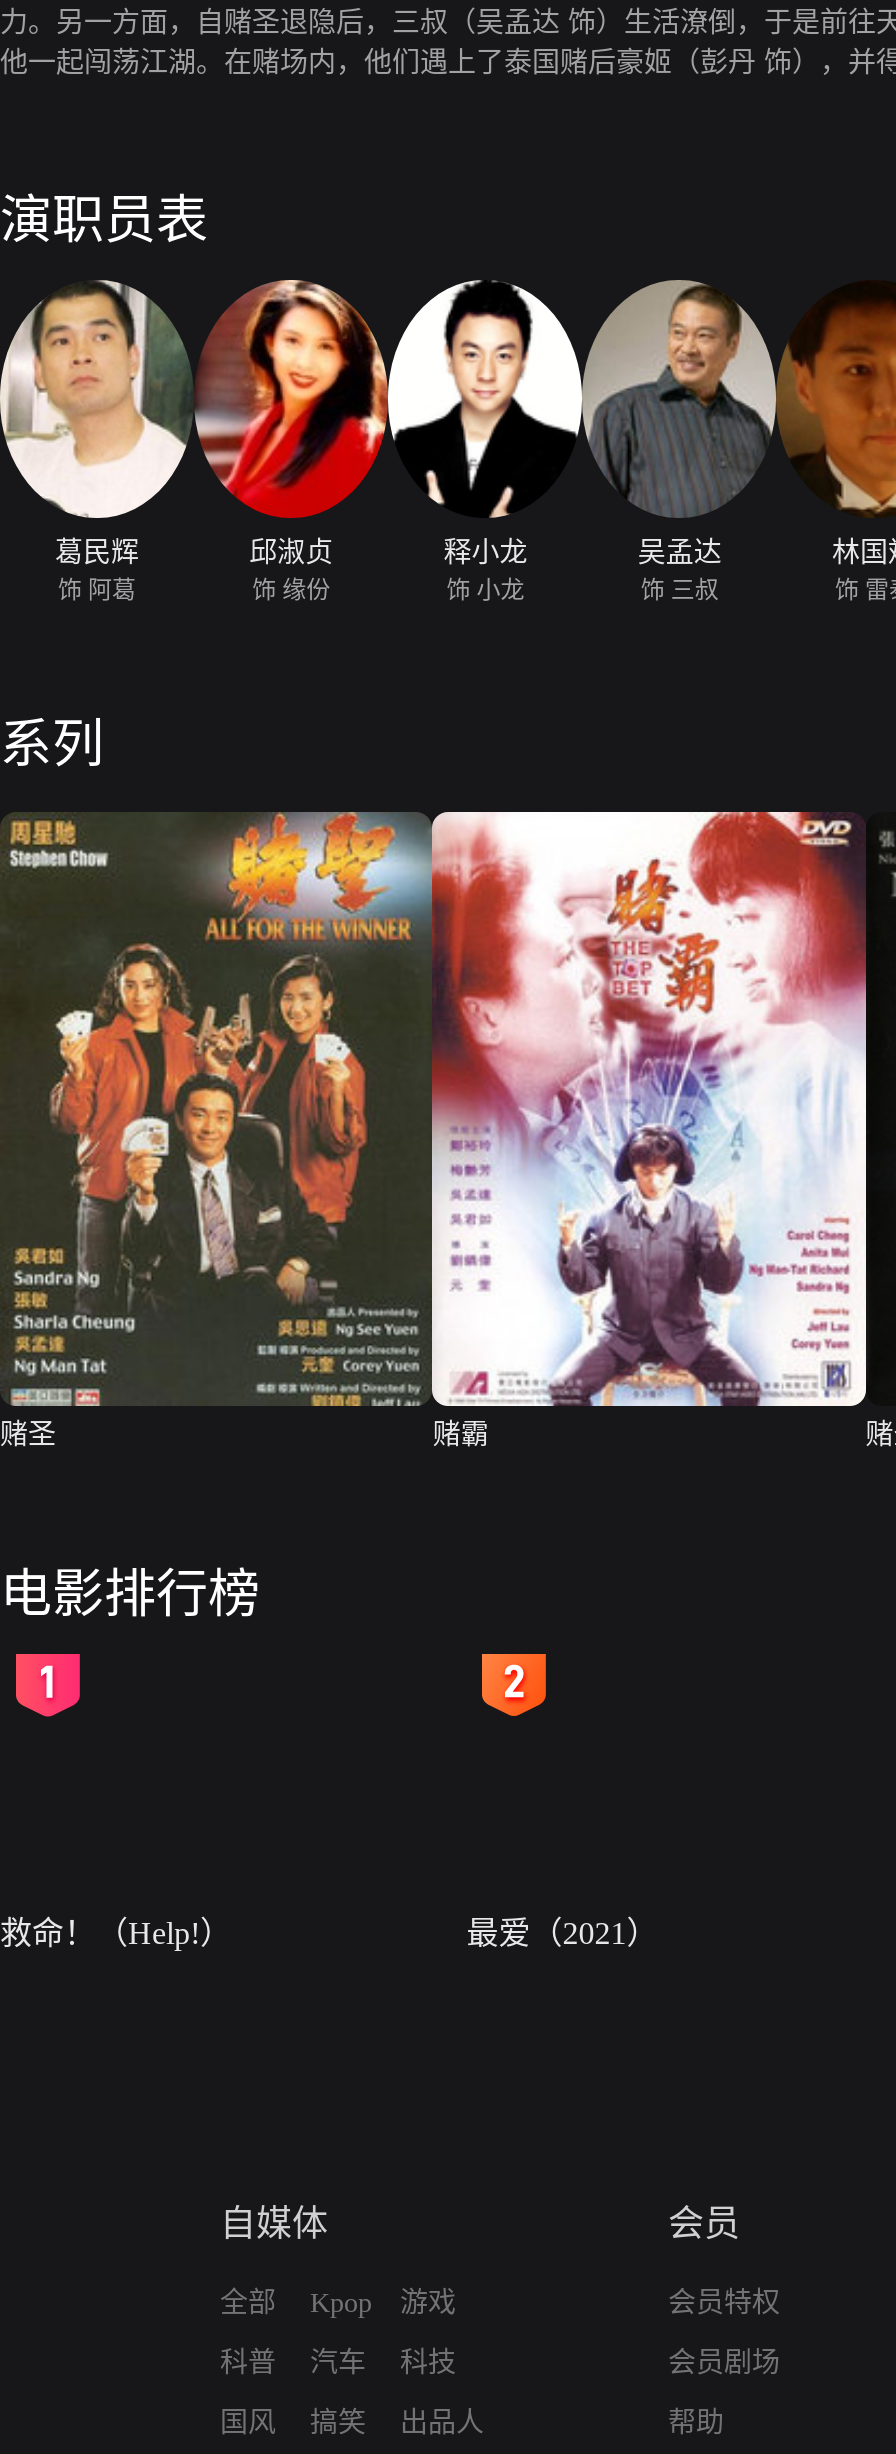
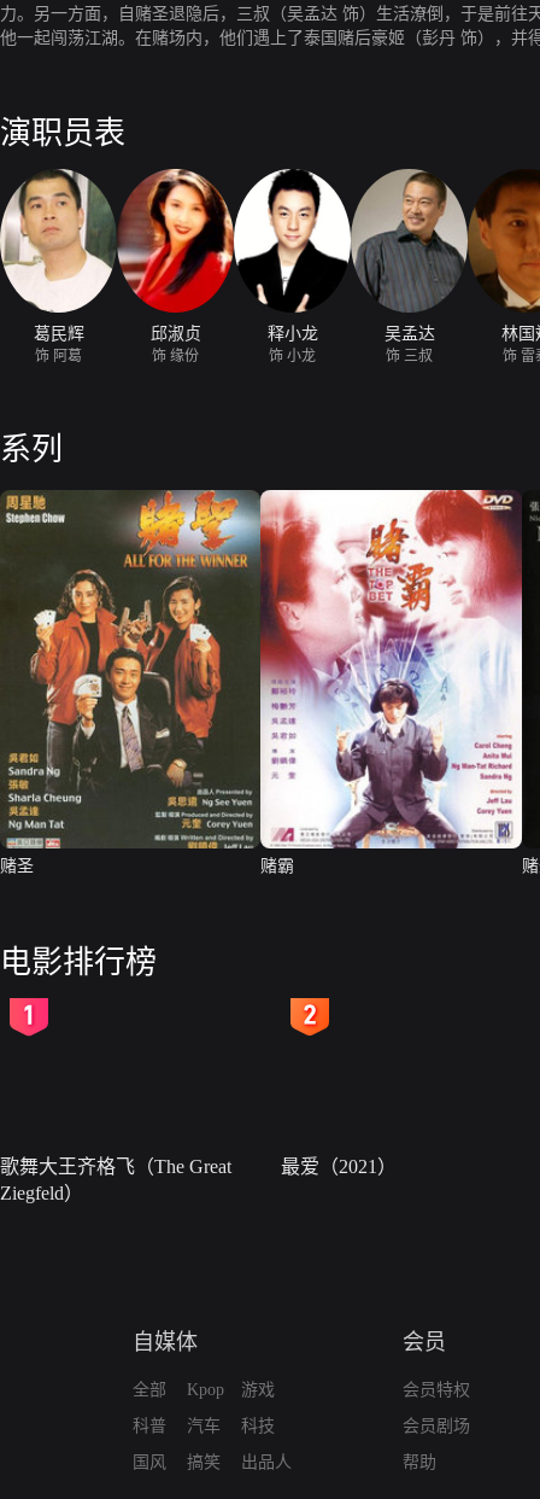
[0,1915,232,1949] 救命！（Help!） -> [0,1156,231,1203] 歌舞大王齐格飞（The Great | Ziegfeld）

